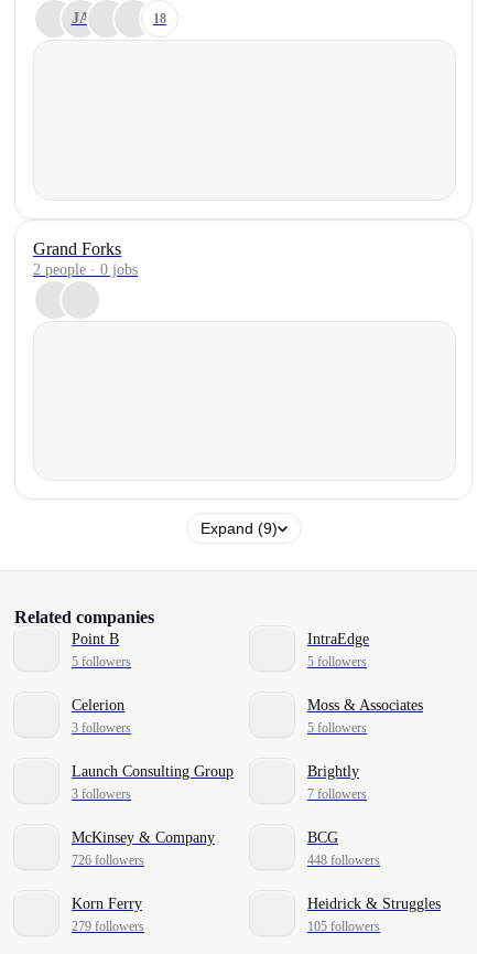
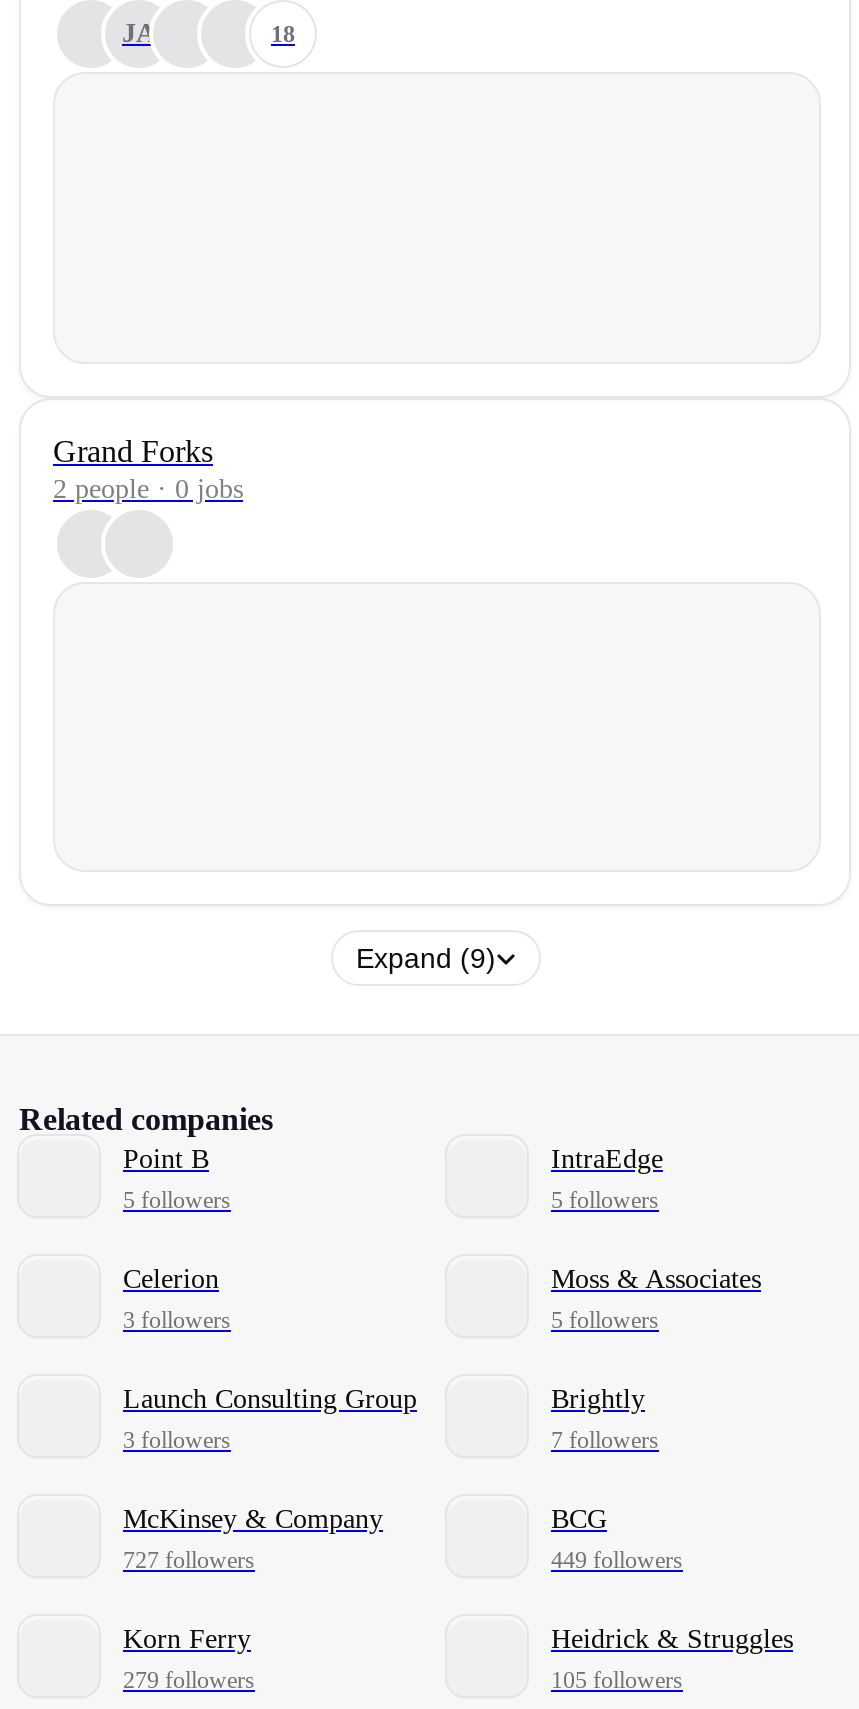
[72,853,144,868] 726 followers -> [123,1546,255,1574] 727 followers
[307,853,380,868] 448 followers -> [551,1546,683,1574] 449 followers

